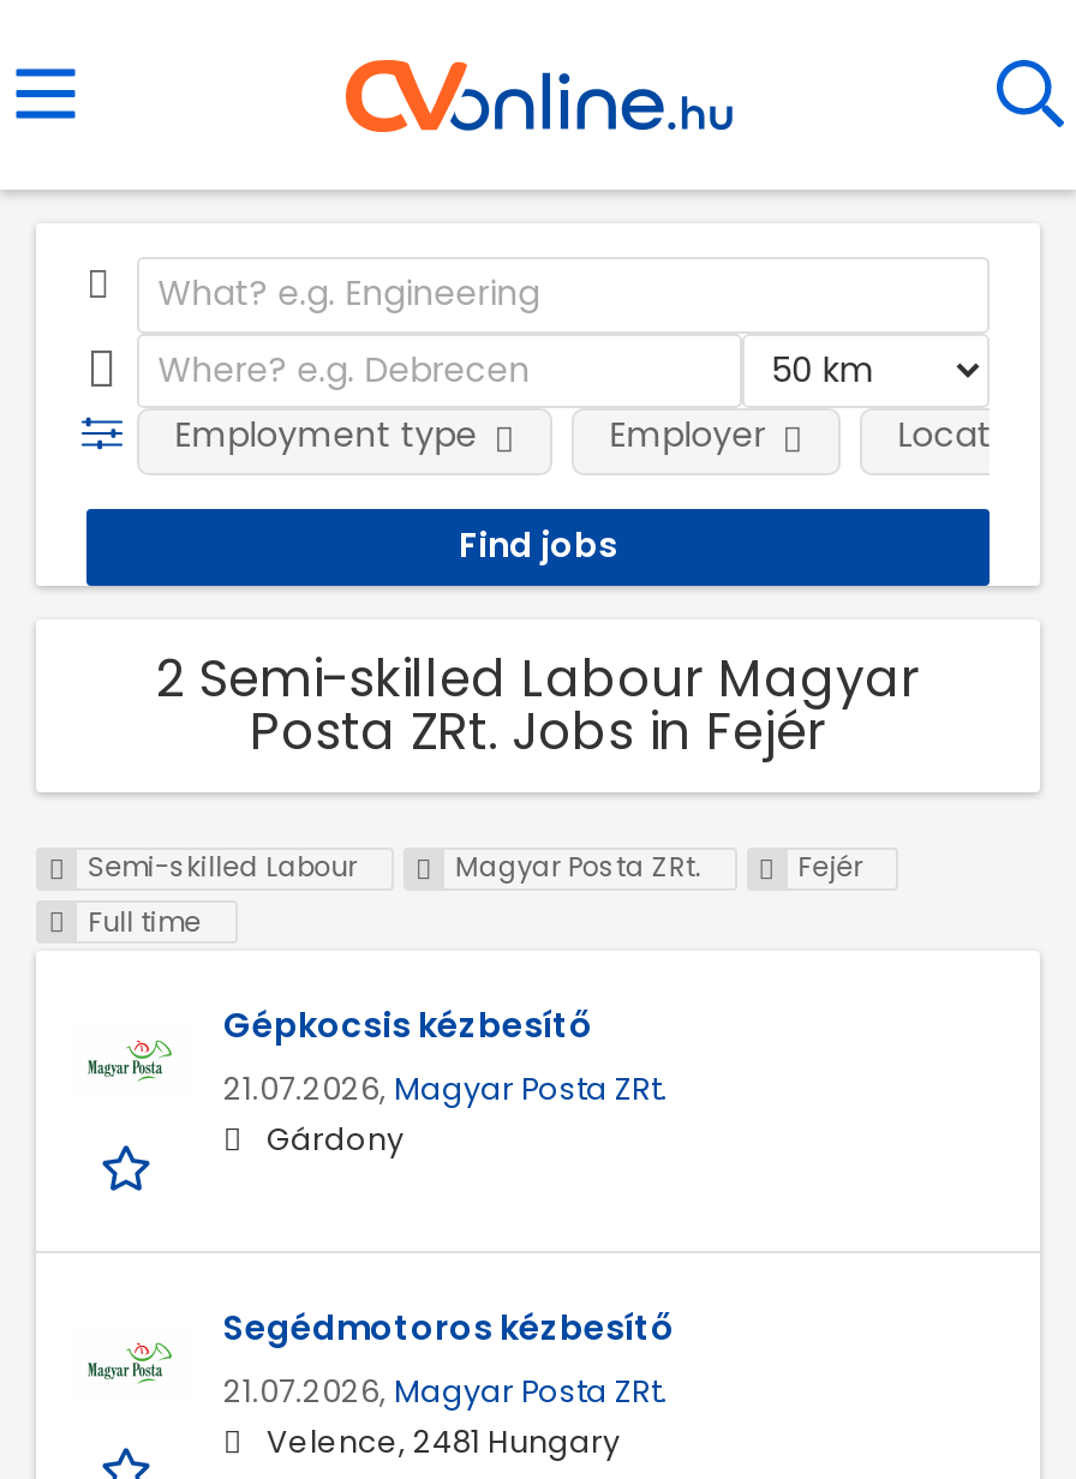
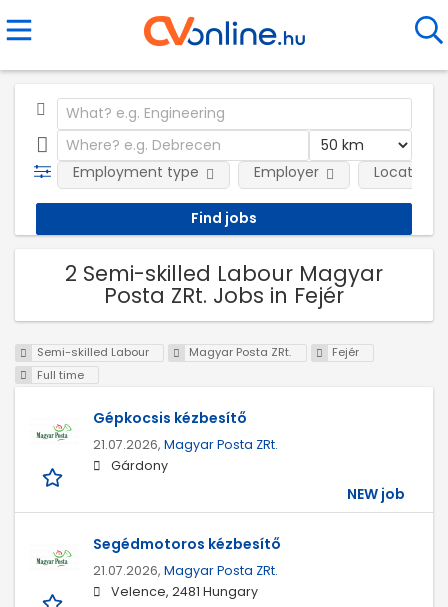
none -> [347,484,405,504] NEW job

